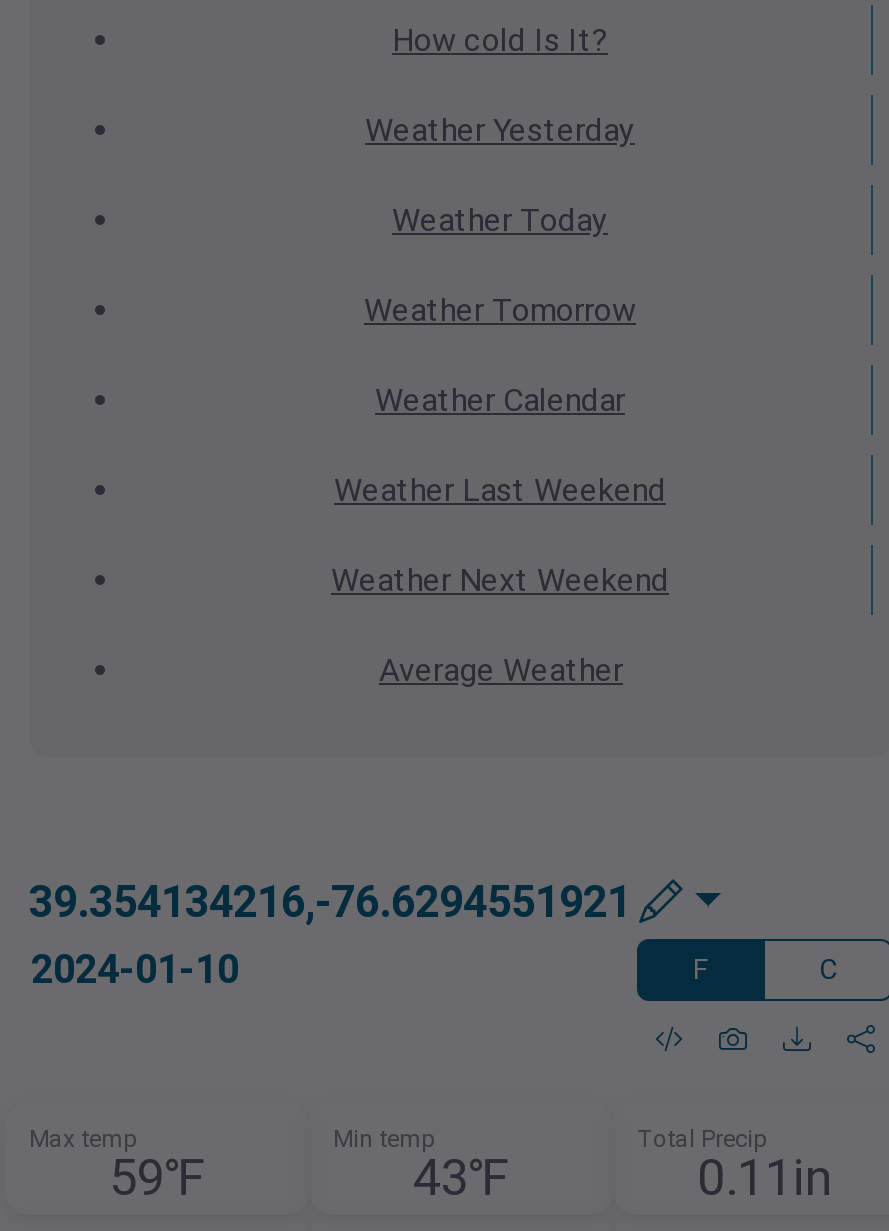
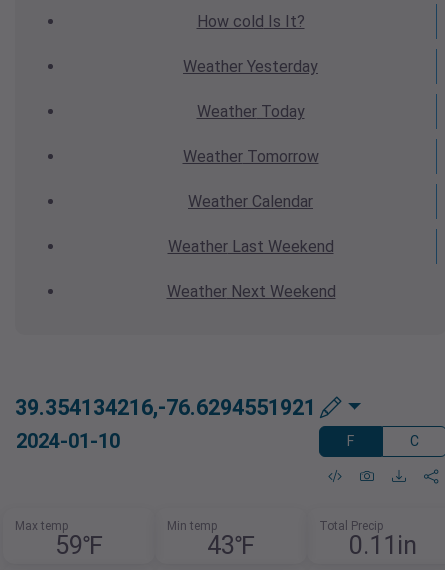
[379,651,623,689] Average Weather -> none

